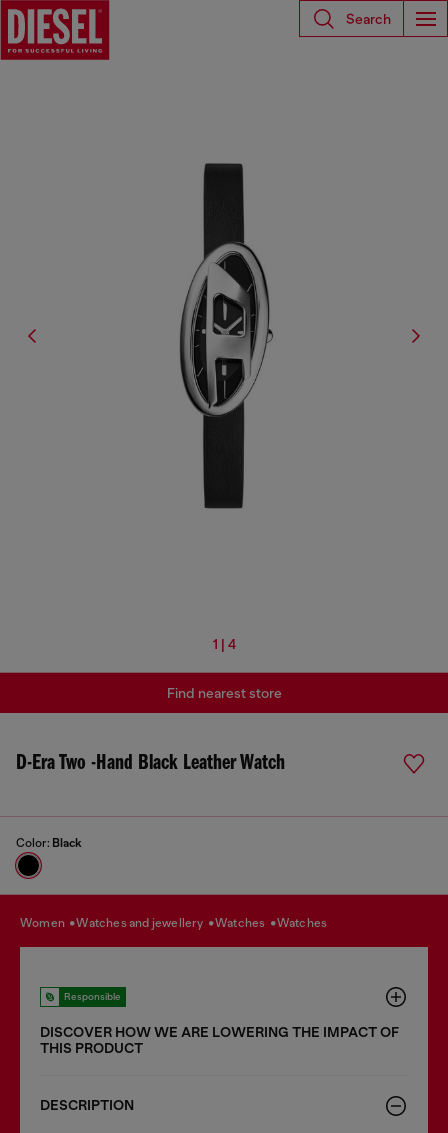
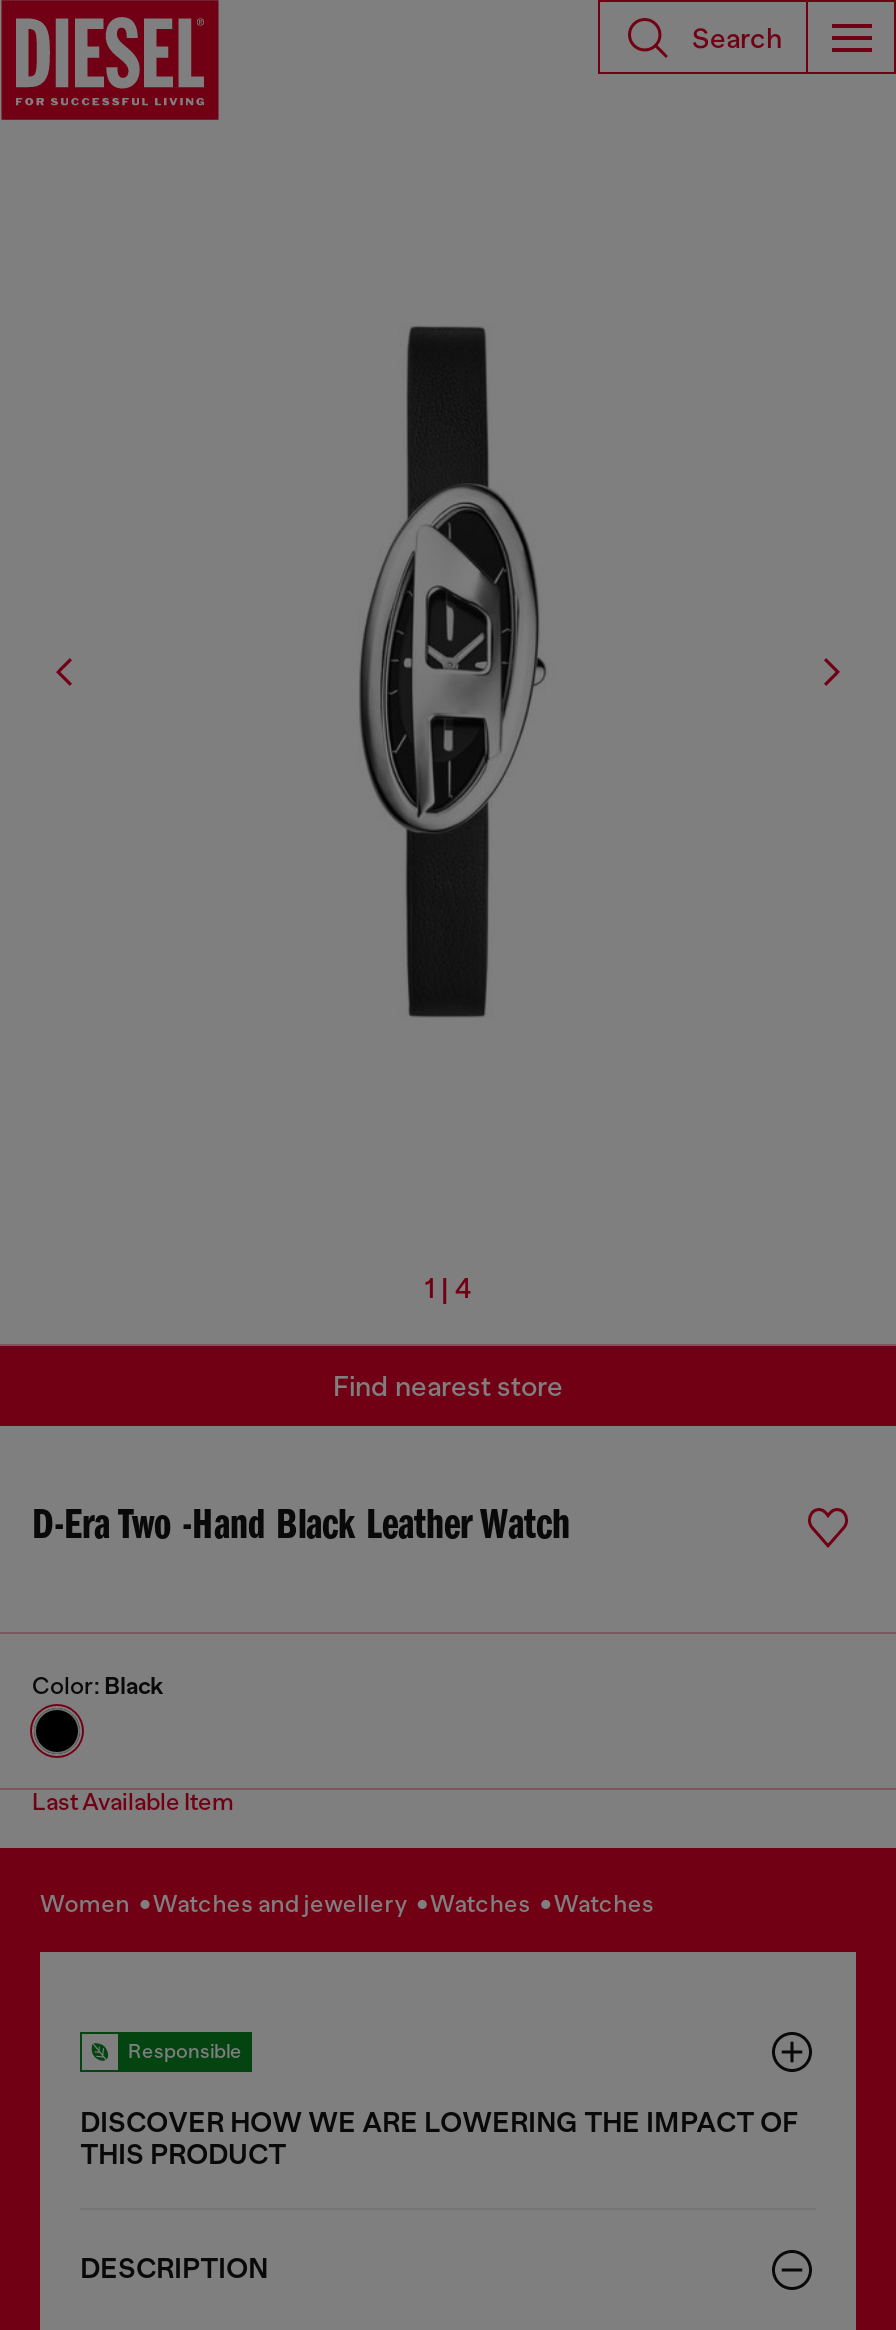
none -> [32,1788,234,1816] Last Available Item

